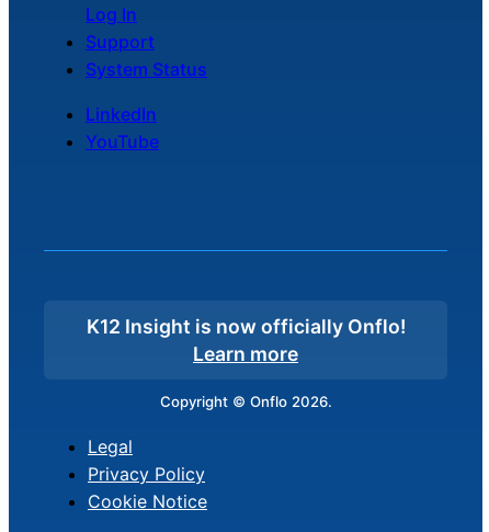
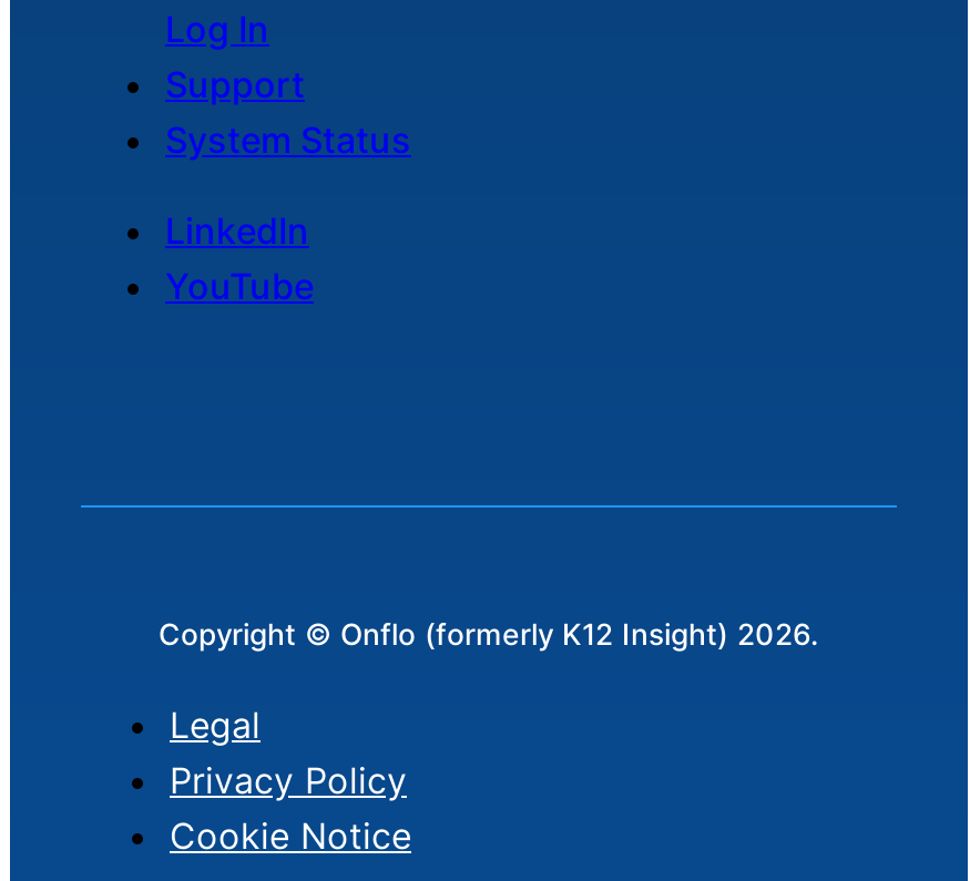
[86,315,405,410] K12 Insight is now officially Onflo! | Learn more | Copyright © Onflo 2026. -> [159,617,819,652] Copyright © Onflo (formerly K12 Insight) 2026.

